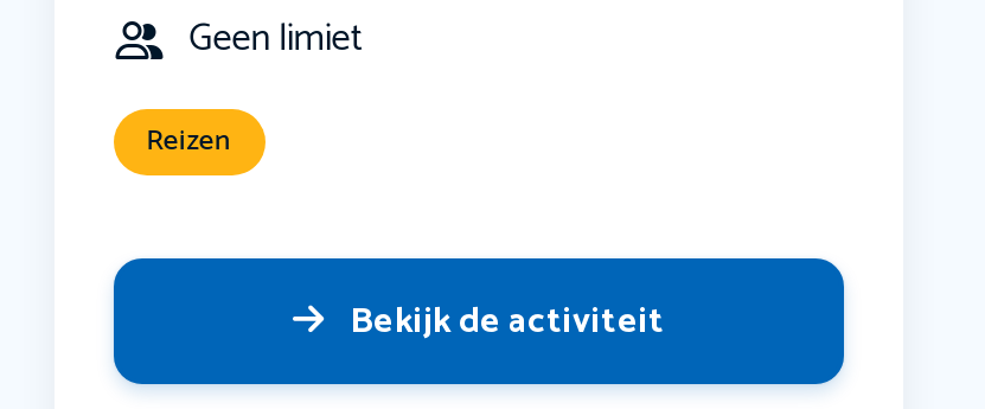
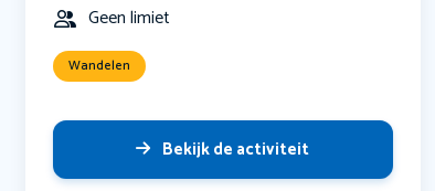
[147,119,232,164] Reizen -> [68,56,130,77] Wandelen

